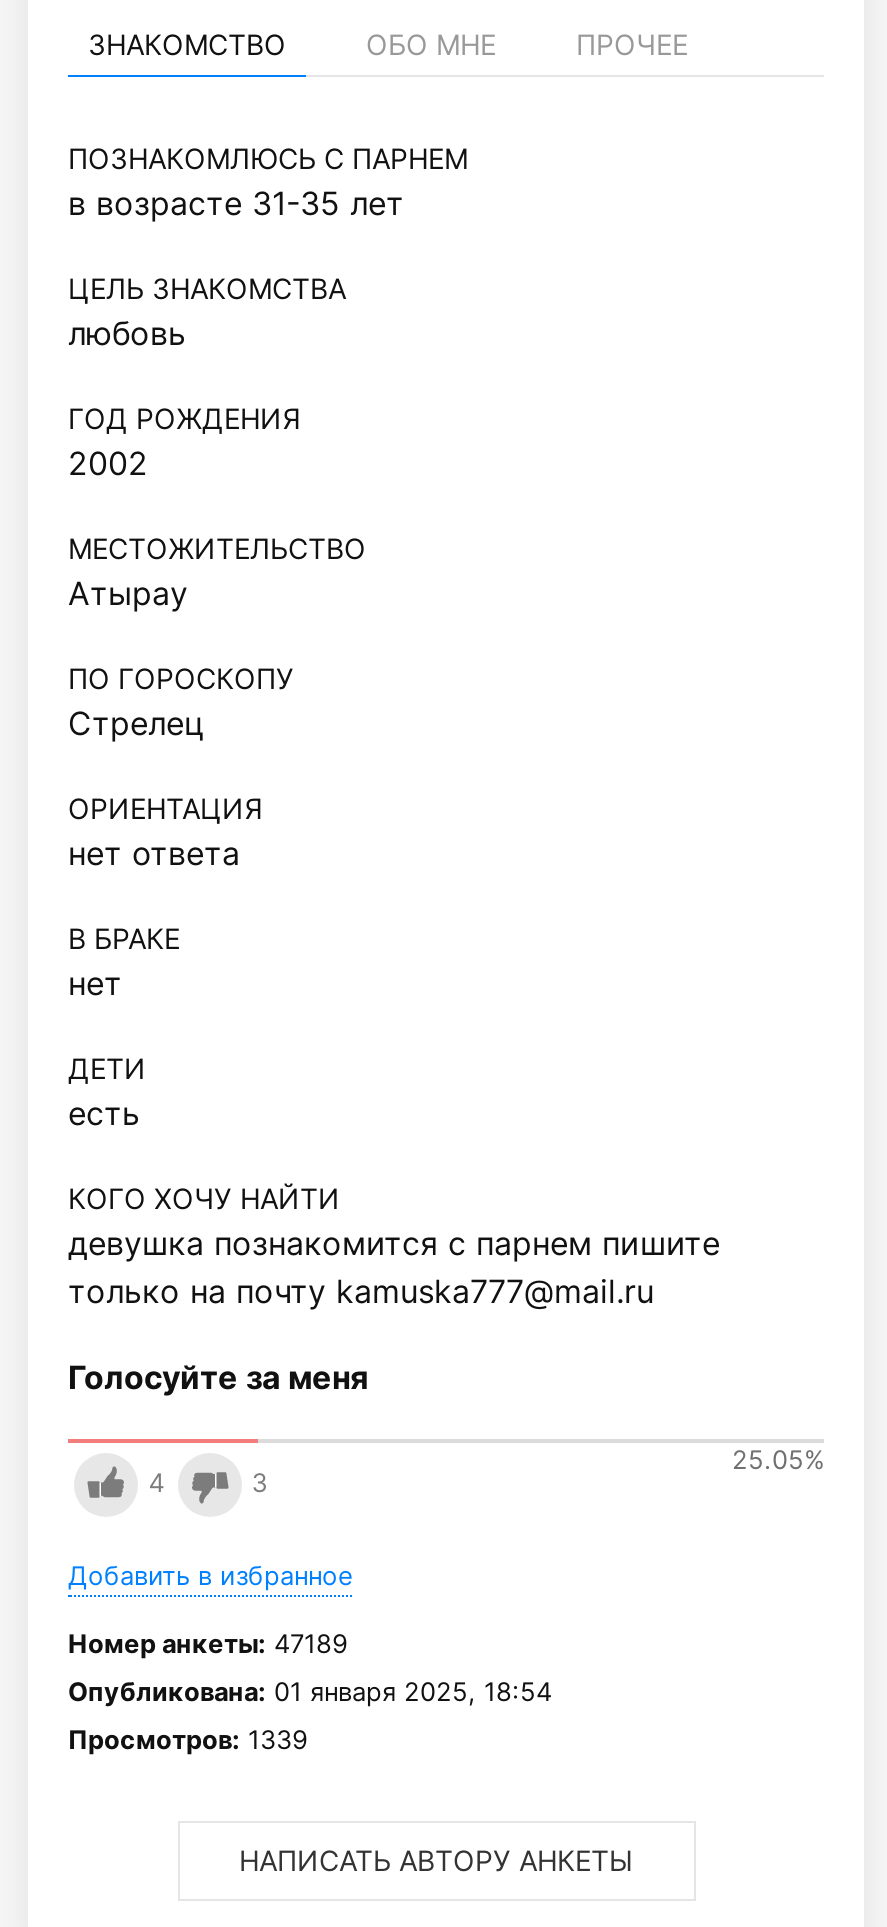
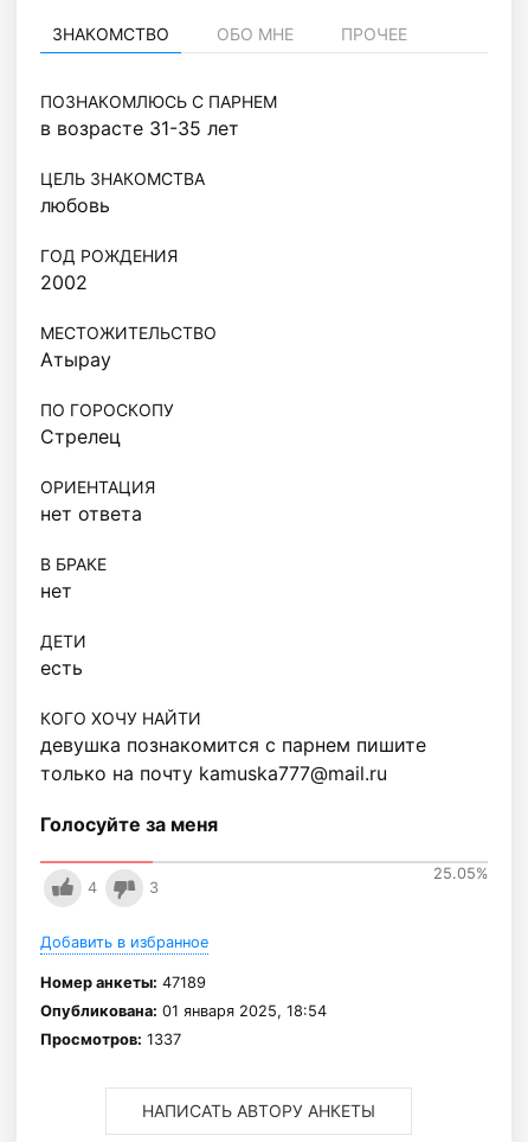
[68,1725,308,1755] Просмотров: 1339 -> [40,1030,181,1048] Просмотров: 1337

